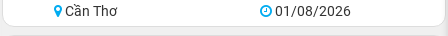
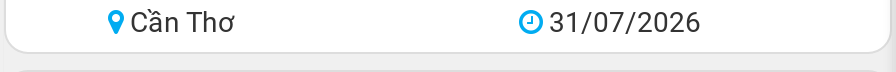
[271,3,350,19] 01/08/2026 -> [543,6,701,38] 31/07/2026

